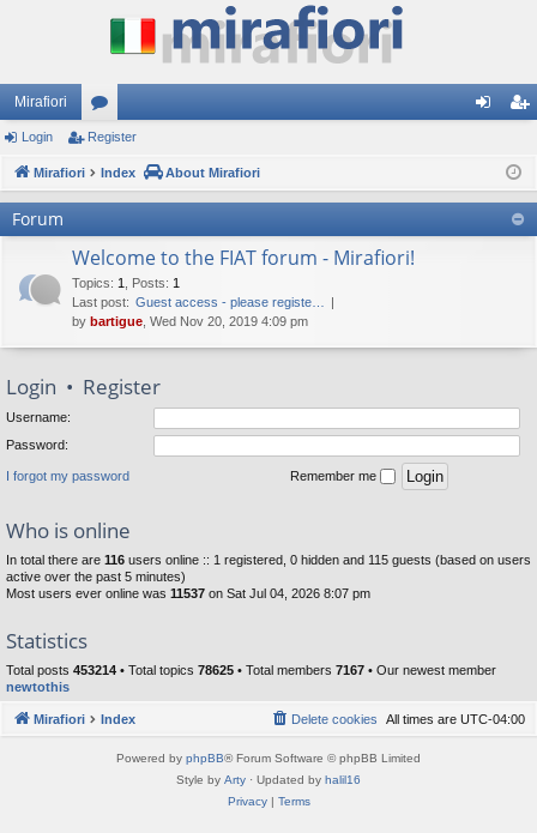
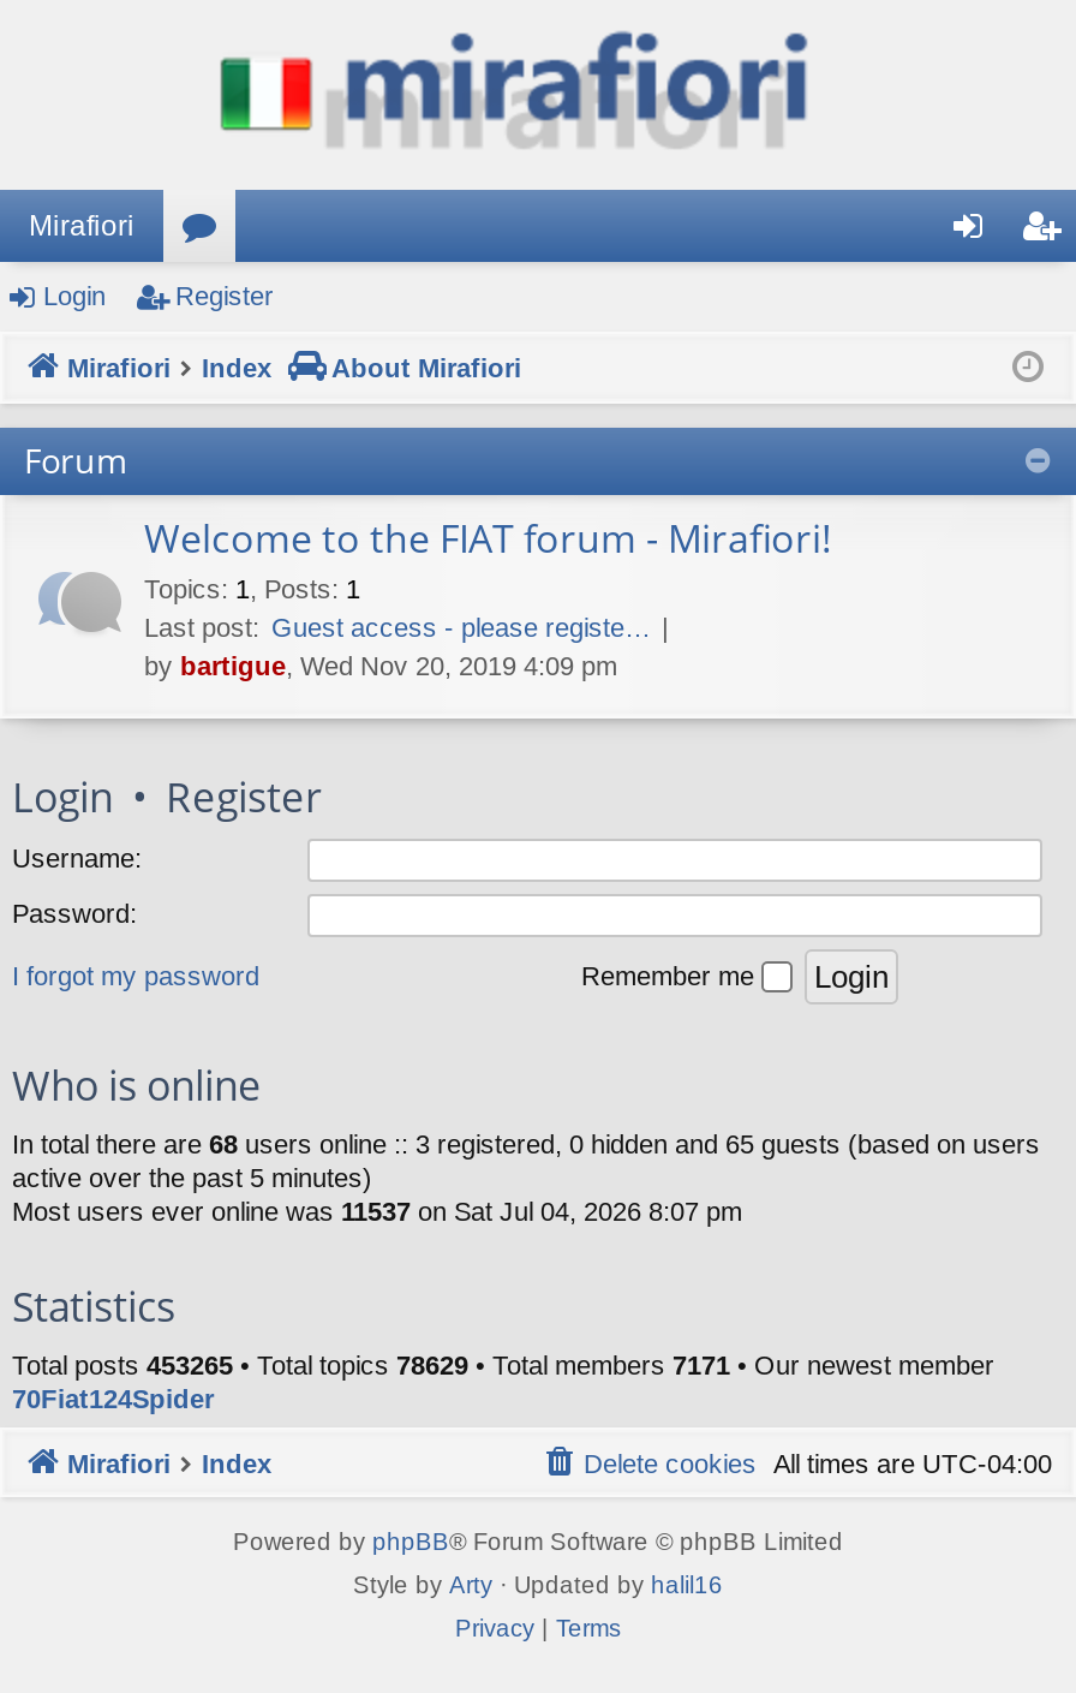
[6,552,531,566] In total there are 116 users online :: 1 registered, 0 hidden and 115 guests (based on users -> [12,1129,1040,1157] In total there are 68 users online :: 3 registered, 0 hidden and 65 guests (based on users
[6,662,496,693] Total posts 453214 • Total topics 78625 • Total members 7167 • Our newest member | newtothis -> [12,1350,994,1412] Total posts 453265 • Total topics 78629 • Total members 7171 • Our newest member | 70Fiat124Spider

